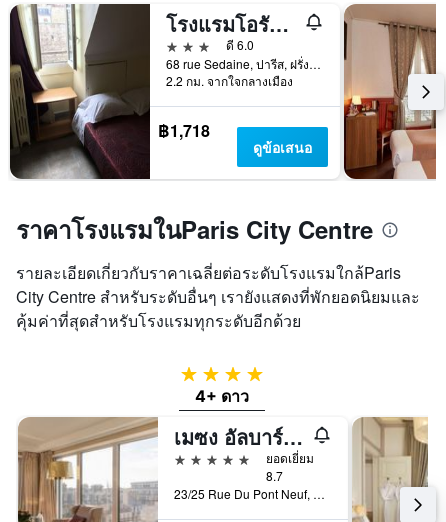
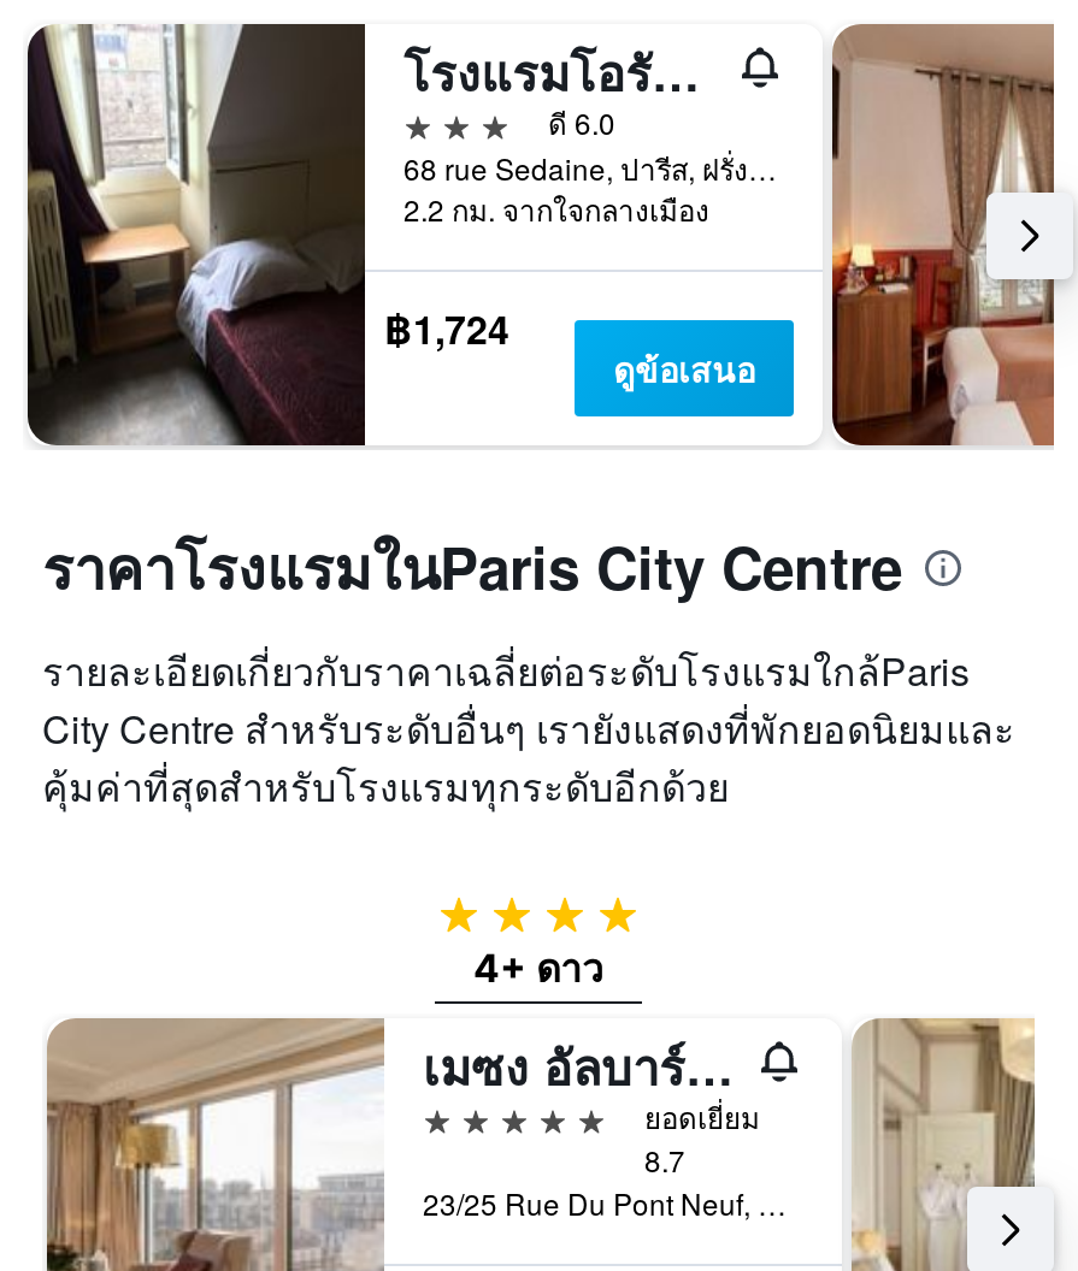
[158,118,210,141] ฿1,718 -> [384,300,509,355] ฿1,724

